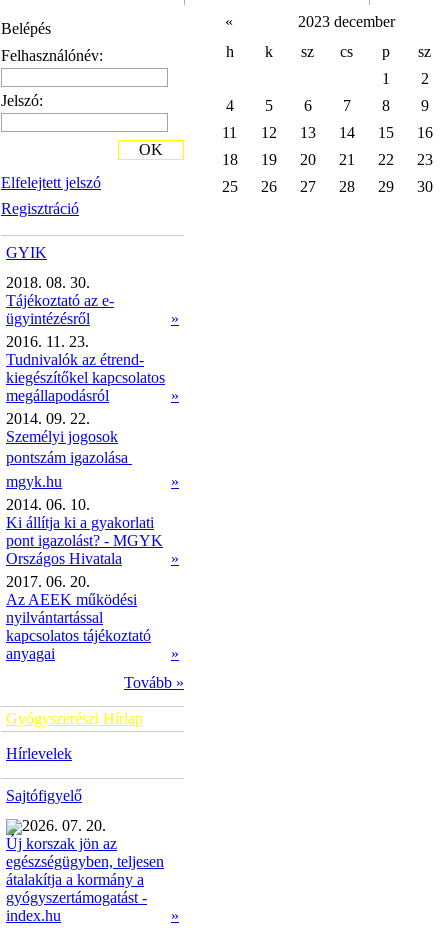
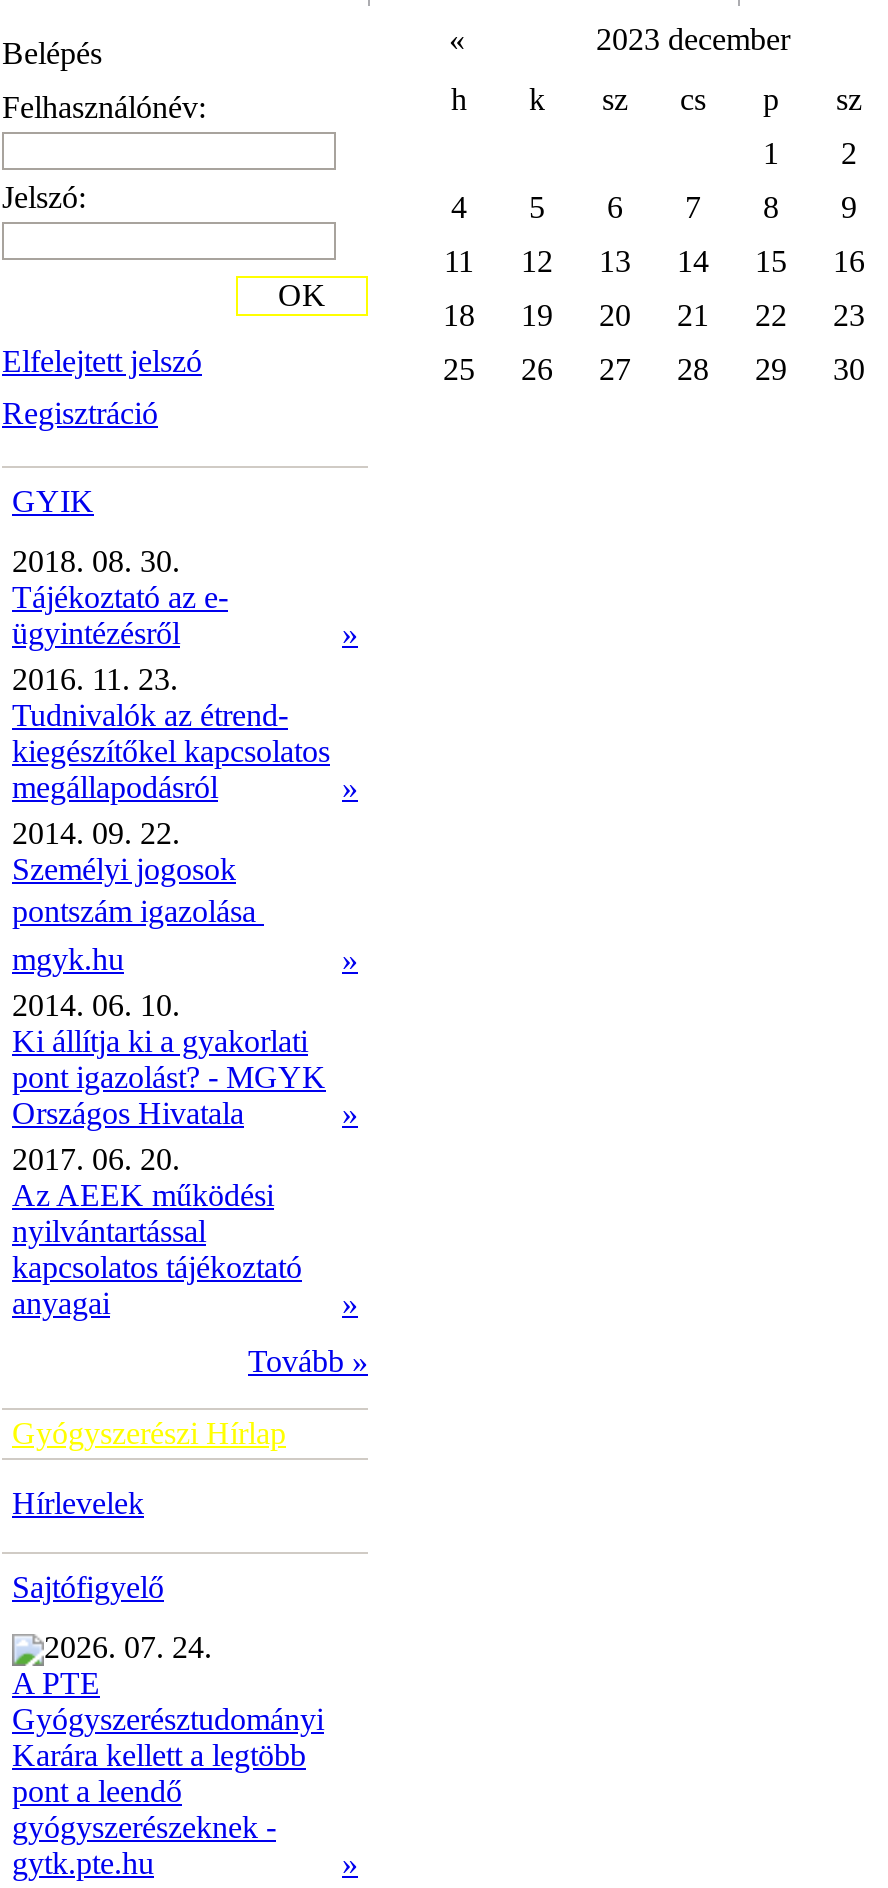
[6,817,164,924] 2026. 07. 20. | Új korszak jön az | egészségügyben, teljesen | átalakítja a kormány a | gyógyszertámogatást - | index.hu -> [12,1630,324,1881] 2026. 07. 24. | A PTE | Gyógyszerésztudományi | Karára kellett a legtöbb | pont a leendő | gyógyszerészeknek - | gytk.pte.hu

